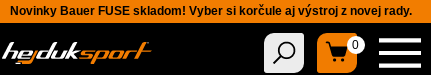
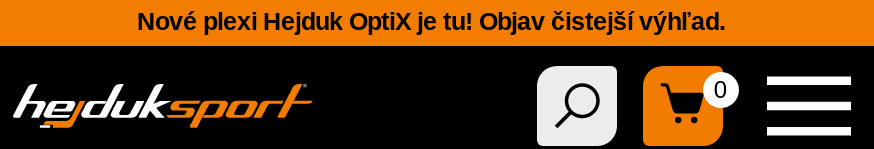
[10,4,412,18] Novinky Bauer FUSE skladom! Vyber si korčule aj výstroj z novej rady. -> [137,9,725,37] Nové plexi Hejduk OptiX je tu! Objav čistejší výhľad.

